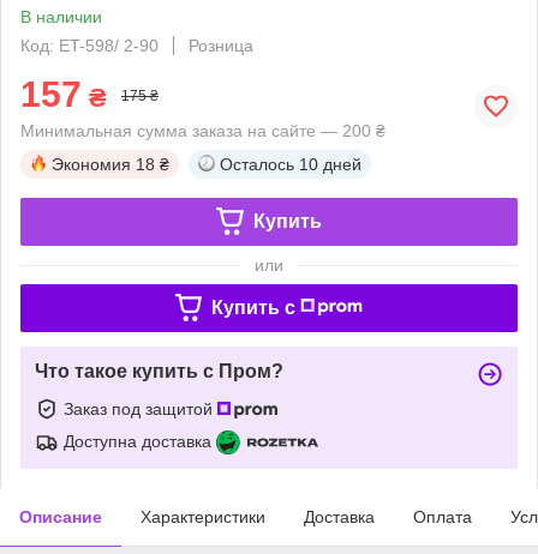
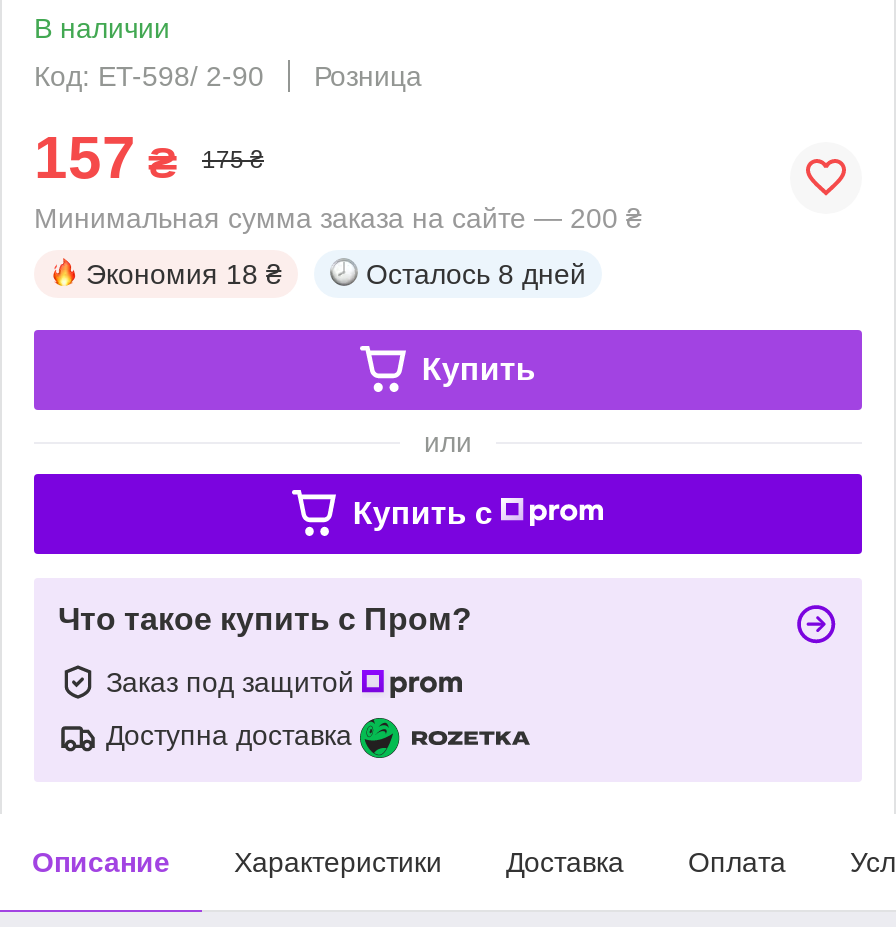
[220,154,361,174] Осталось 10 дней -> [366,258,586,290] Осталось 8 дней

